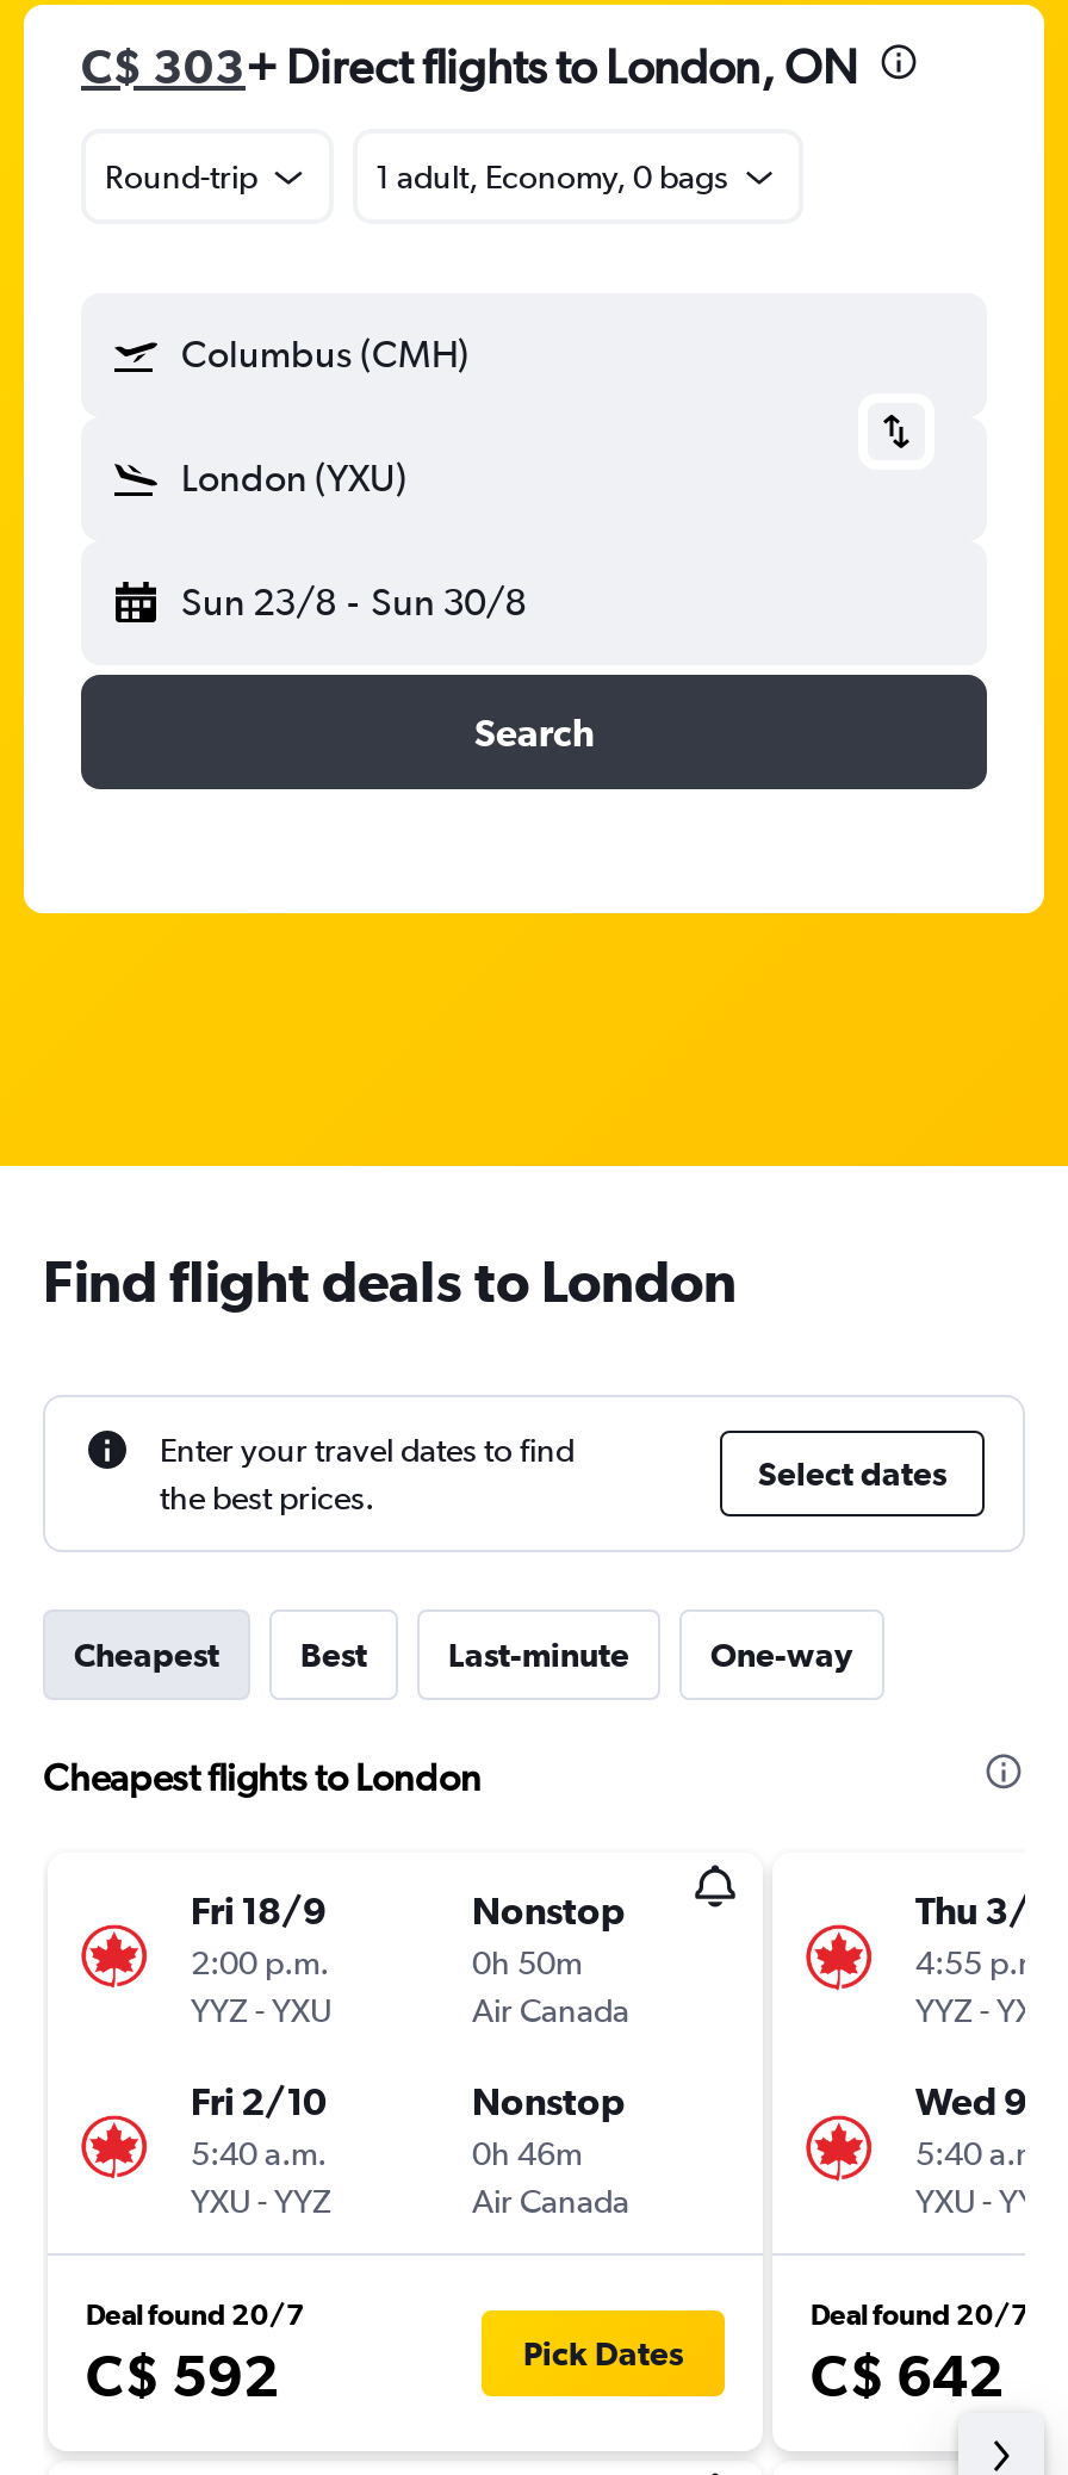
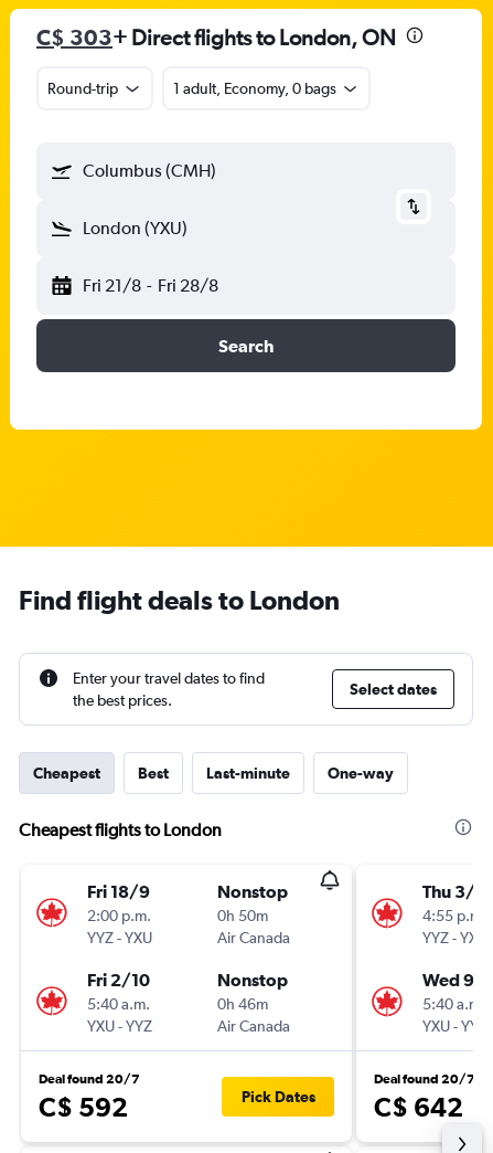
[181,579,526,625] Sun 23/8 - Sun 30/8 -> [83,275,218,296] Fri 21/8 - Fri 28/8

